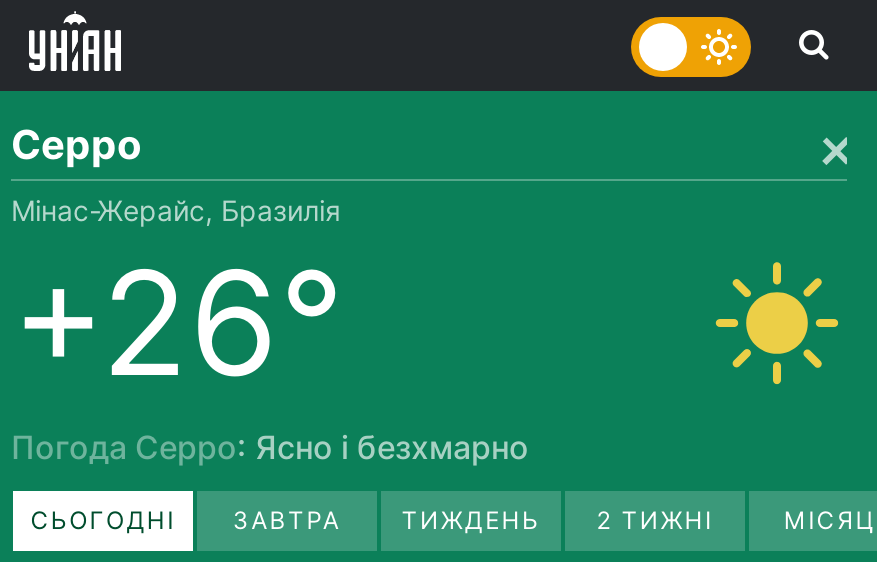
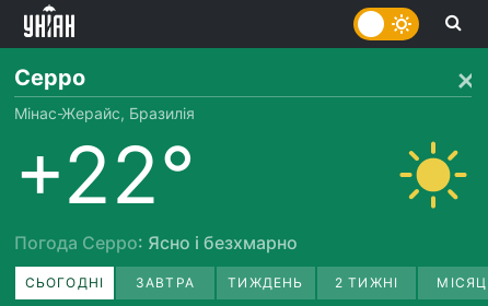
[11,235,345,409] +26° -> [14,127,196,222] +22°

